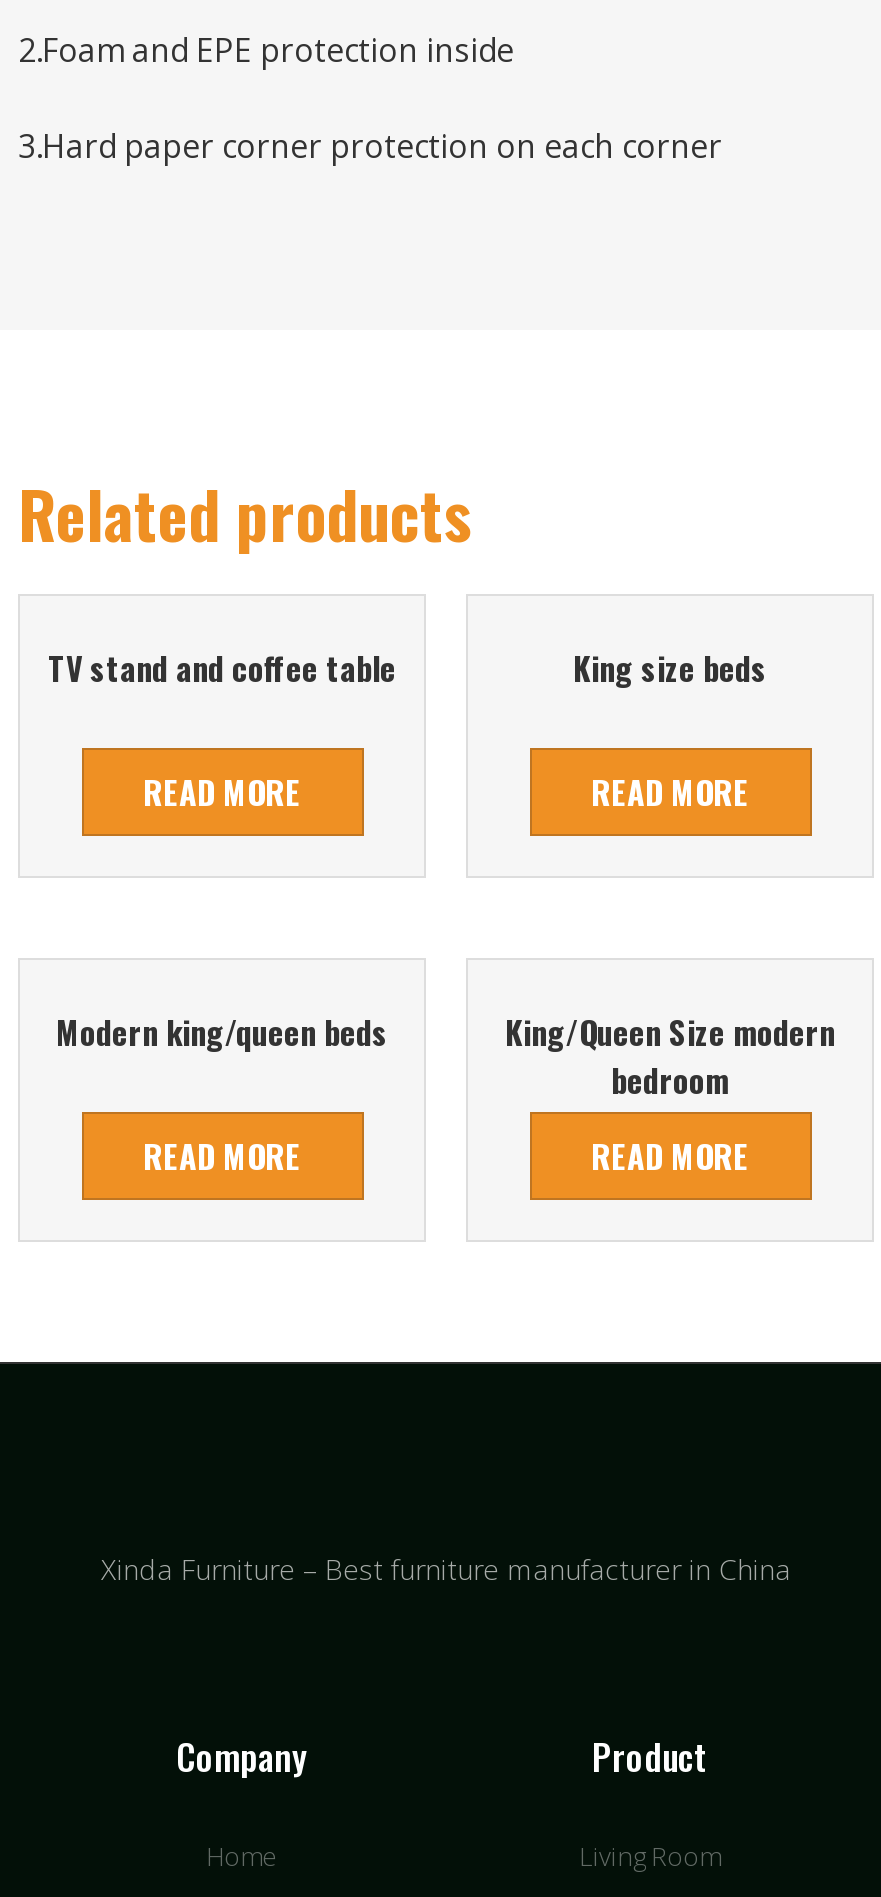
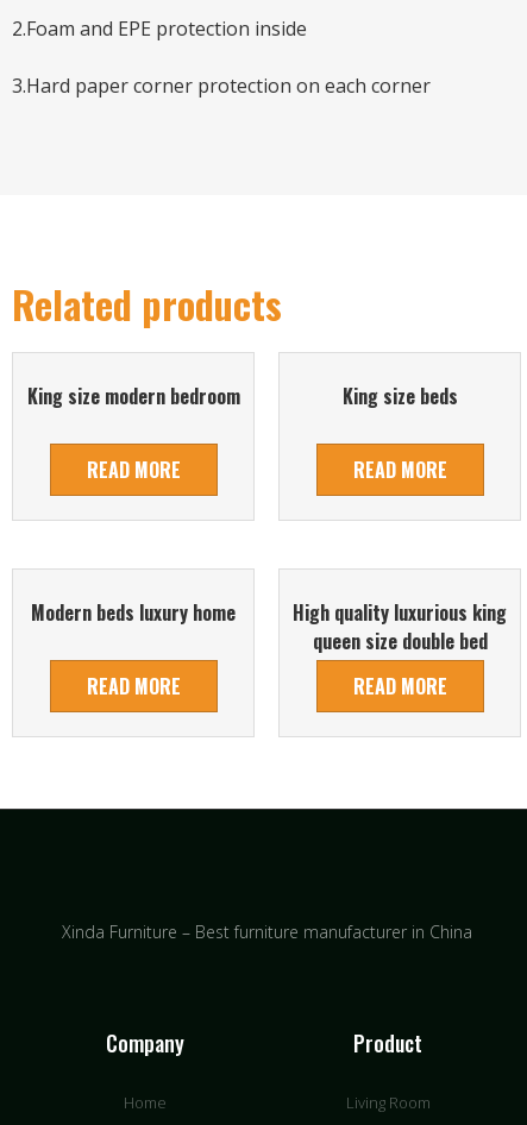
[48,644,396,692] TV stand and coffee table -> [27,382,240,410] King size modern bedroom
[56,1008,388,1056] Modern king/queen beds -> [31,598,236,627] Modern beds luxury home
[505,1008,835,1104] King/Queen Size modern | bedroom -> [293,598,507,655] High quality luxurious king | queen size double bed

